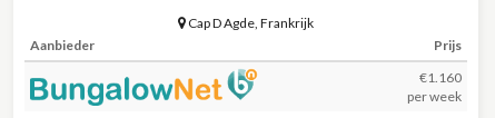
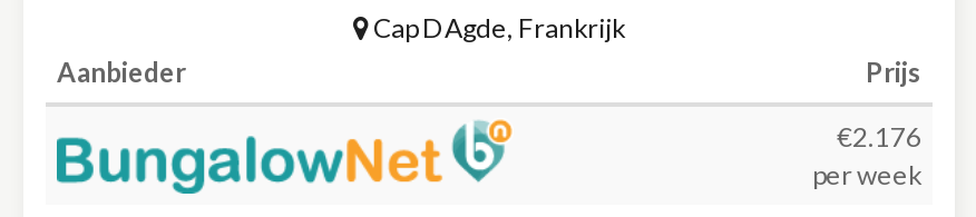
[419,69,462,86] €1.160 -> [837,120,921,154] €2.176

